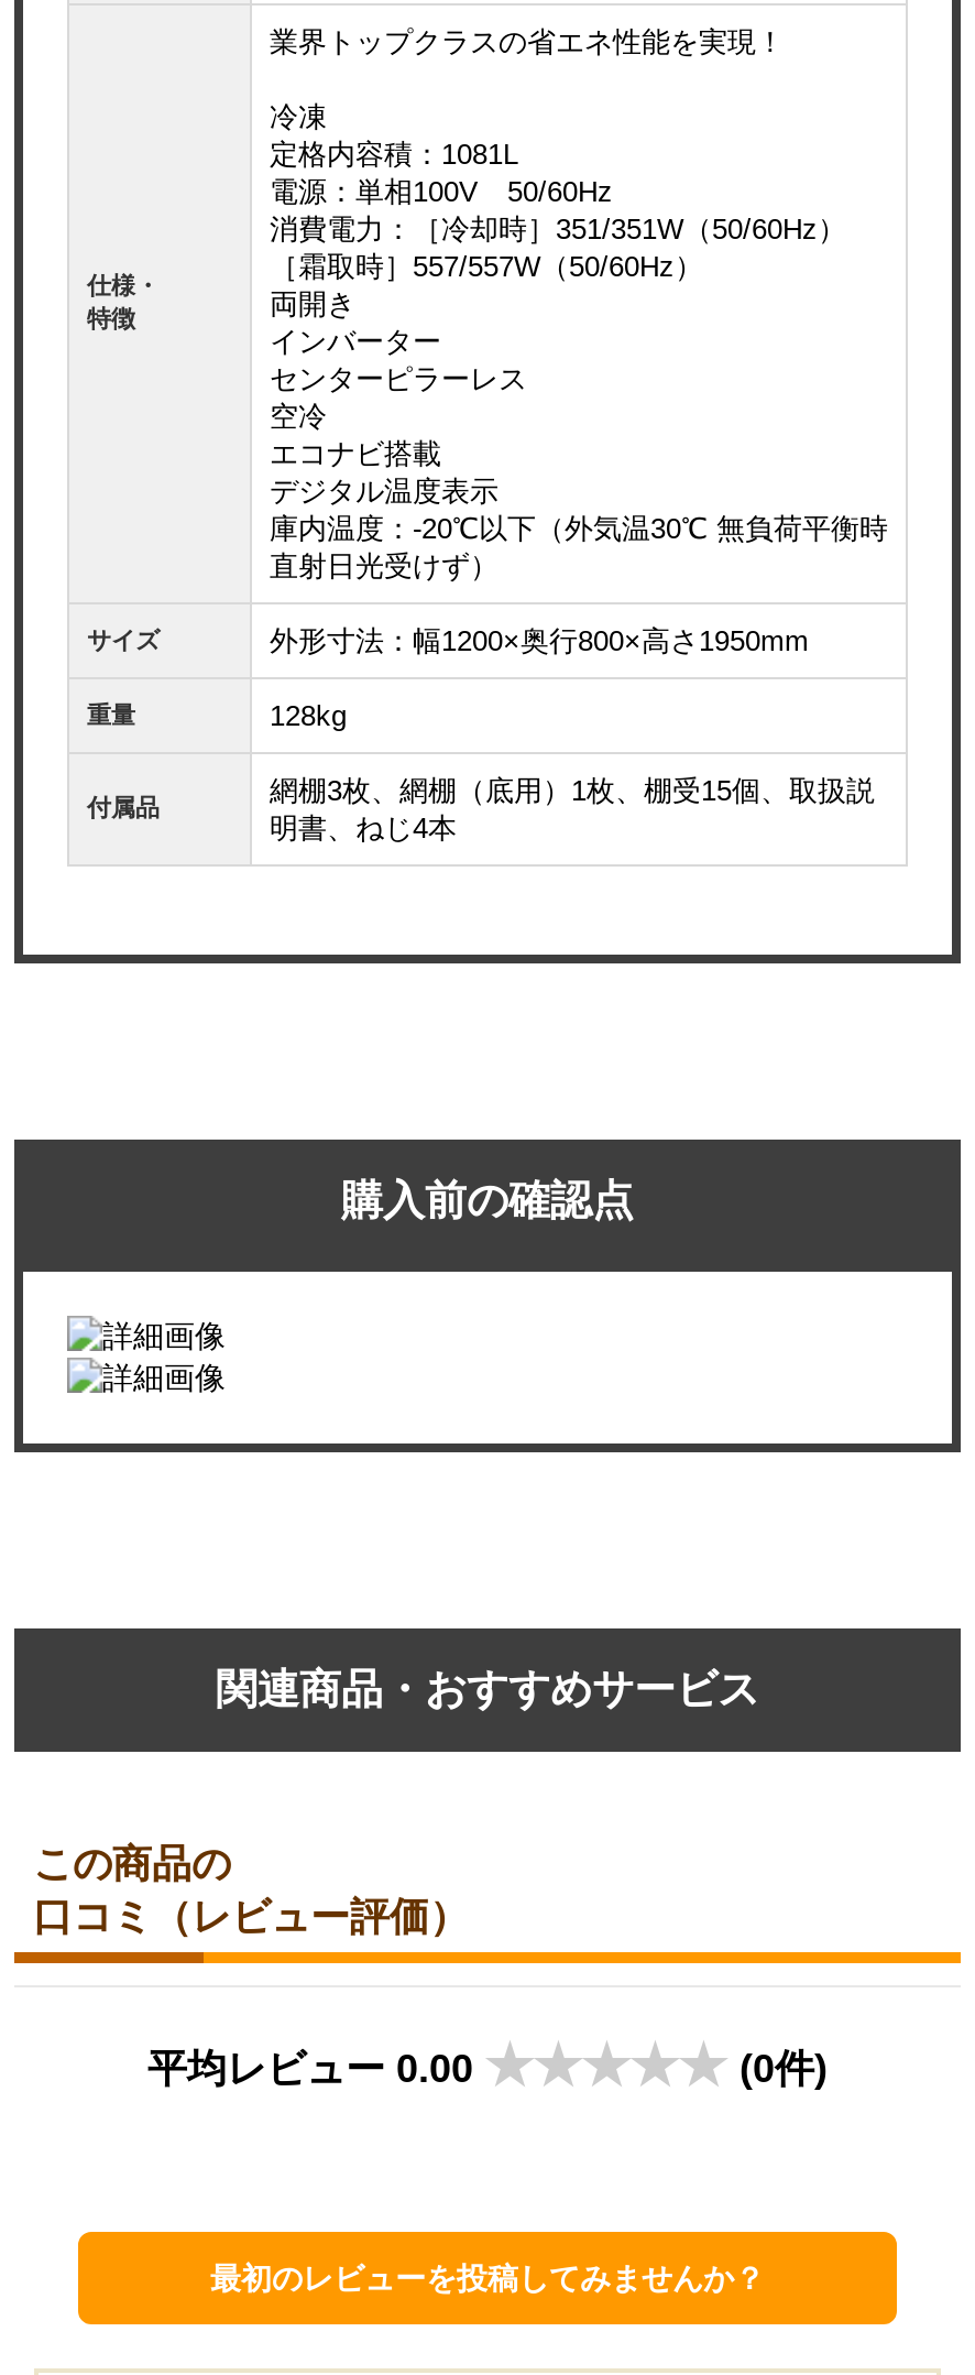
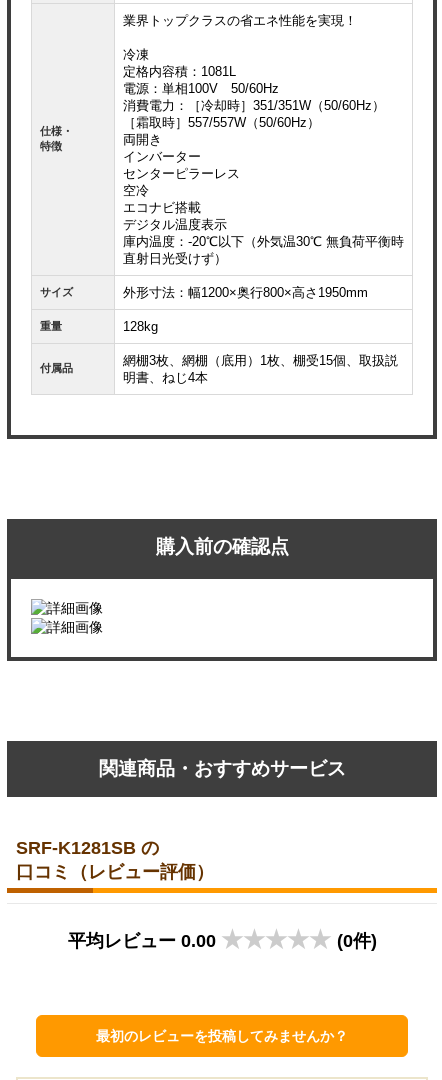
[33,1841,231,1885] この商品の -> [15,838,158,858] SRF-K1281SB の

